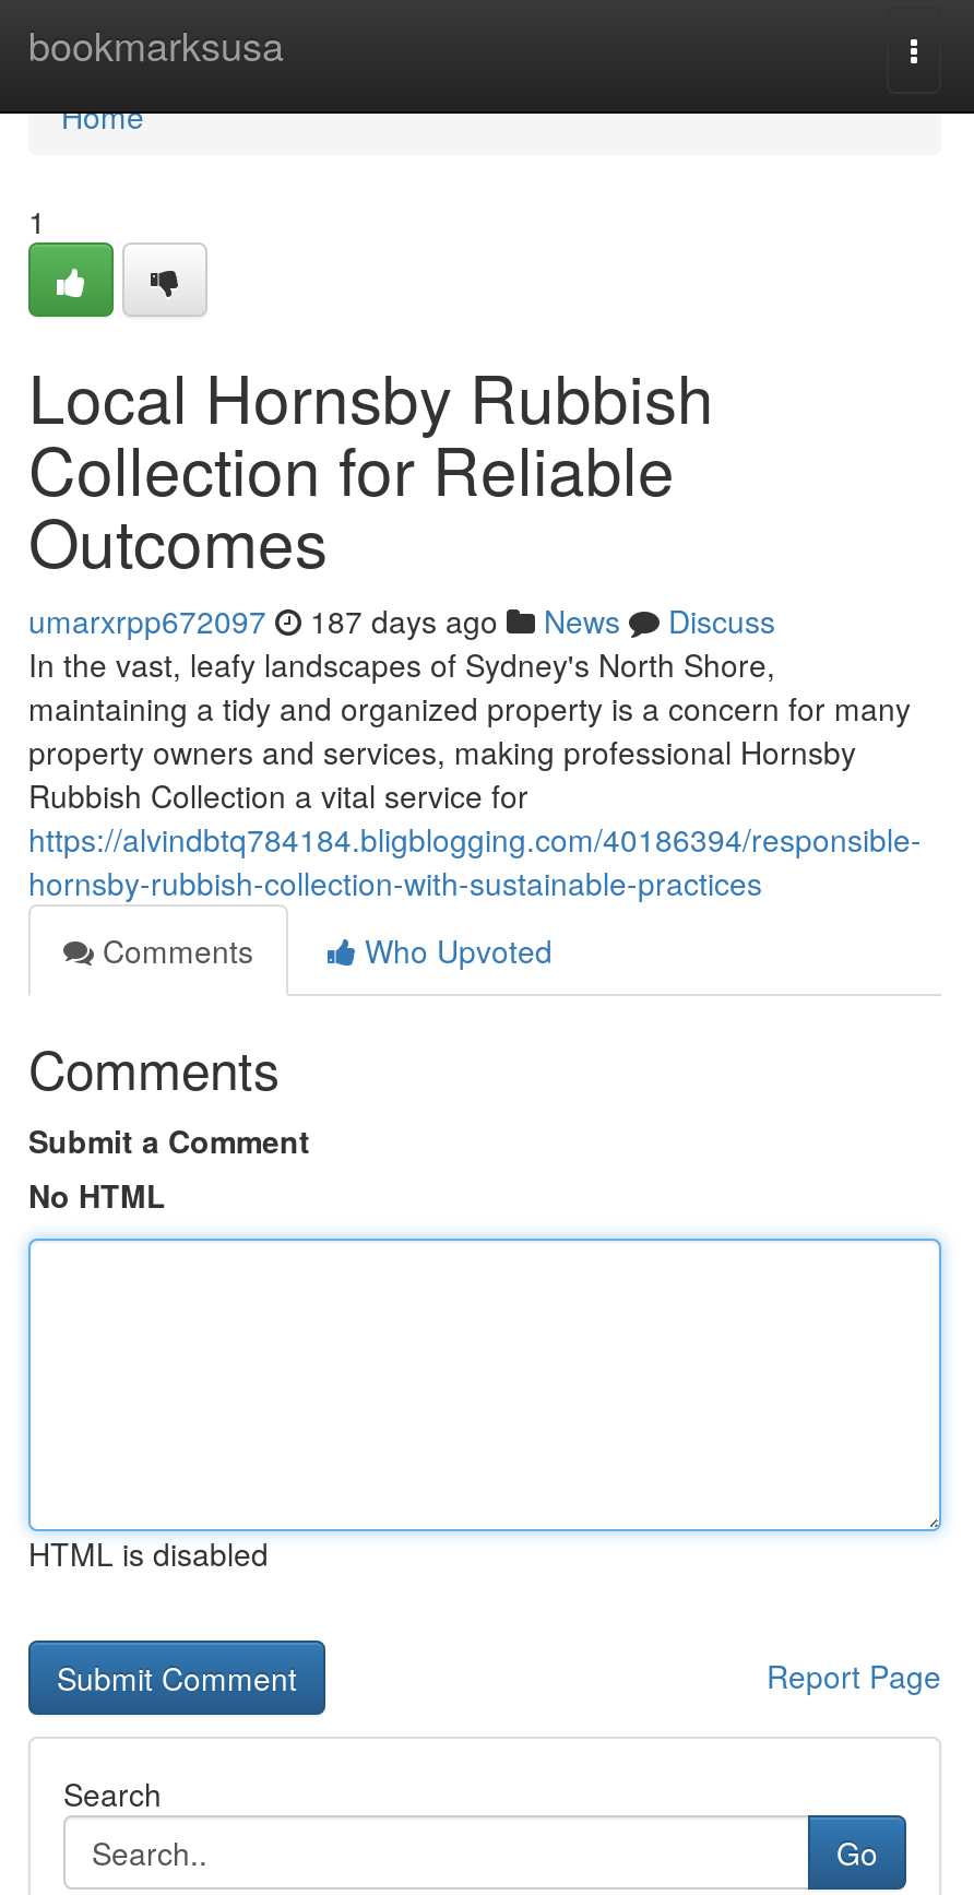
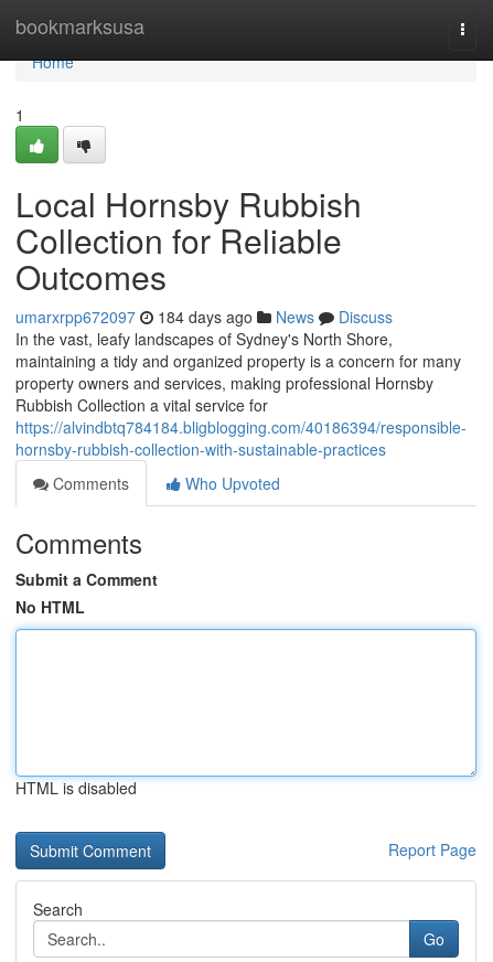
[28,599,775,642] umarxrpp672097 187 days ago News Discuss -> [15,306,393,328] umarxrpp672097 184 days ago News Discuss

